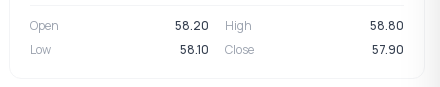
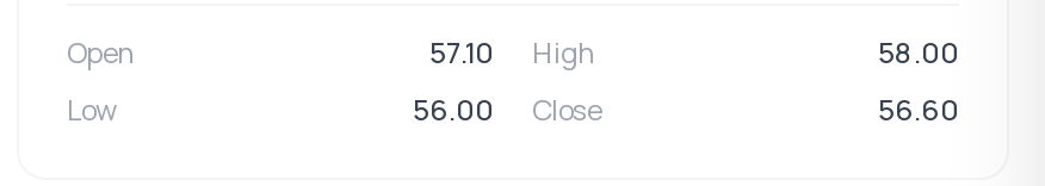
[175,17,252,34] 58.20 High -> [429,31,596,72] 57.10 High
[370,17,404,34] 58.80 -> [878,31,959,72] 58.00
[180,41,254,58] 58.10 Close -> [413,88,601,129] 56.00 Close
[372,41,404,58] 57.90 -> [878,88,959,129] 56.60

